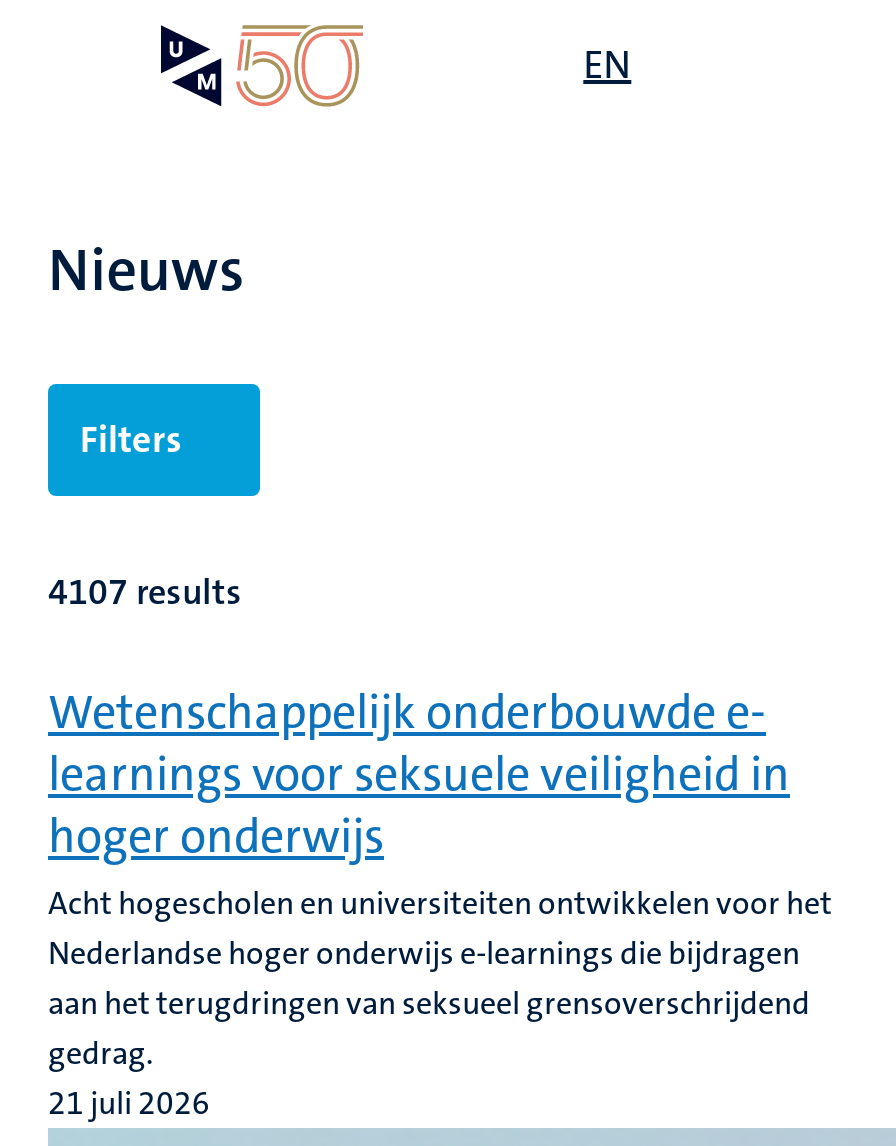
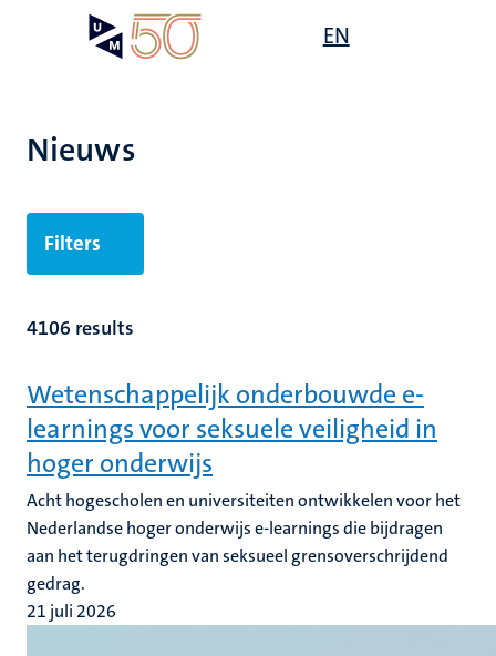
[48,568,242,616] 4107 results -> [27,315,134,341] 4106 results

